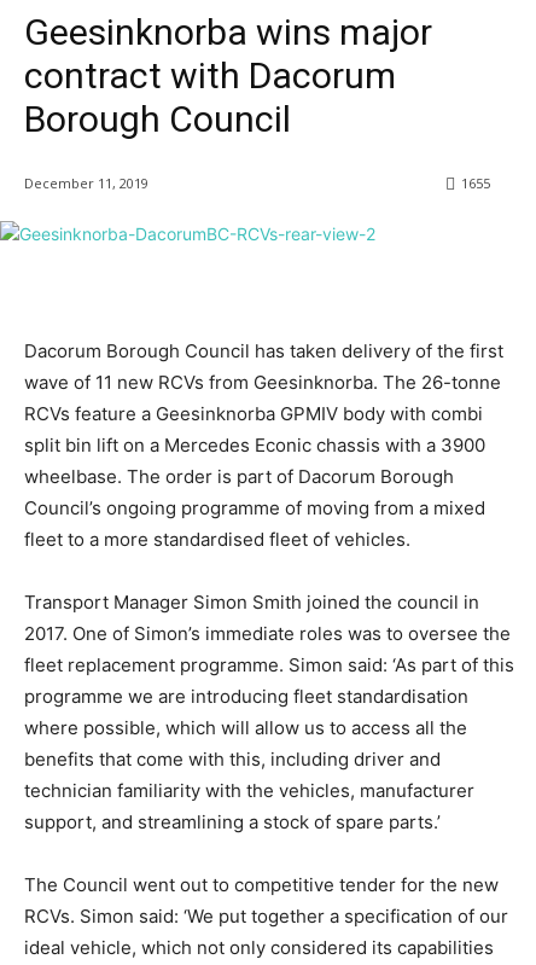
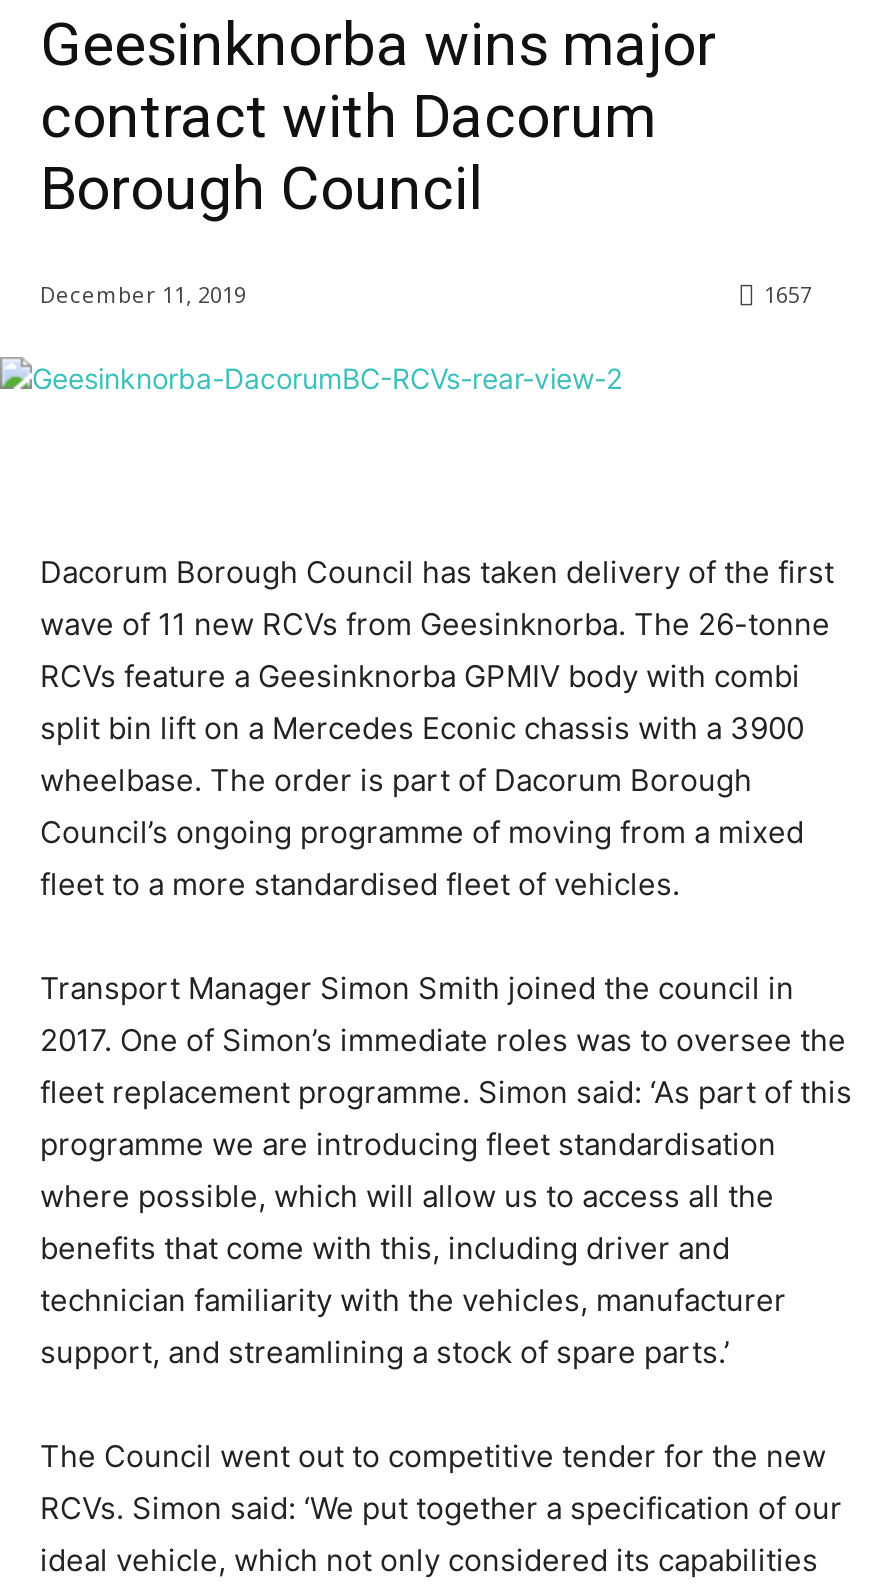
[461,174,490,192] 1655 -> [764,279,812,309] 1657

